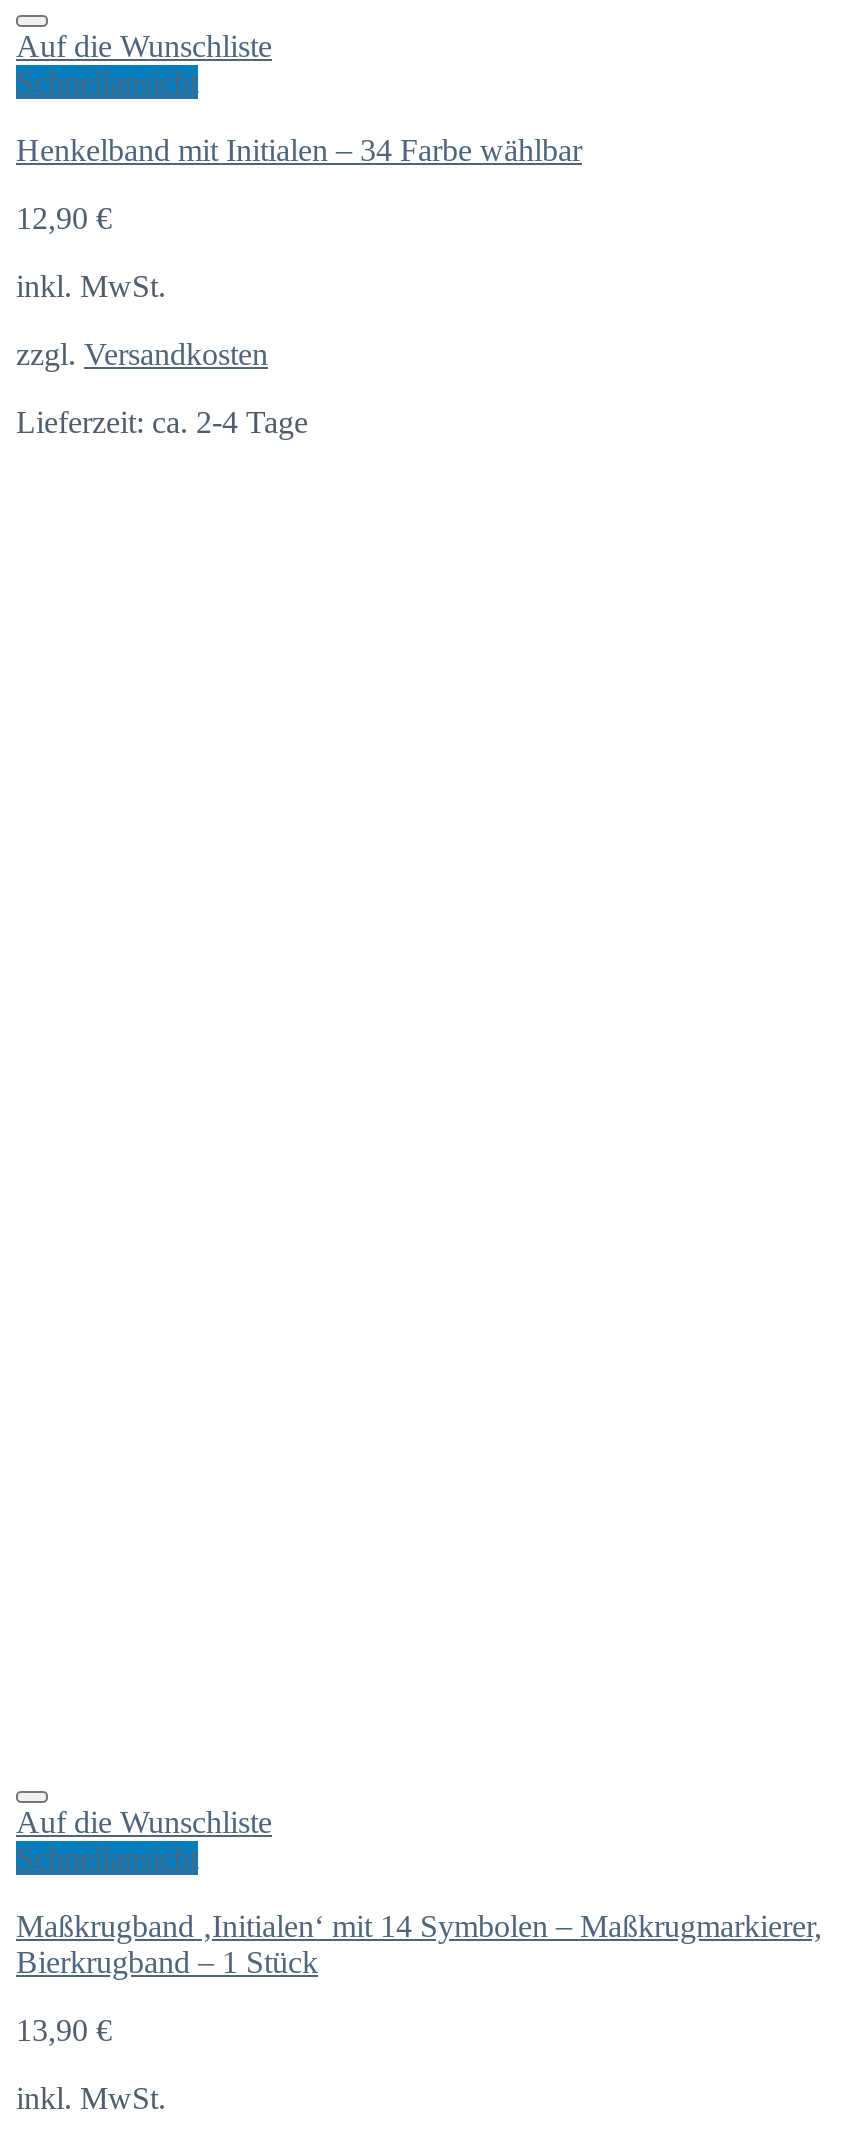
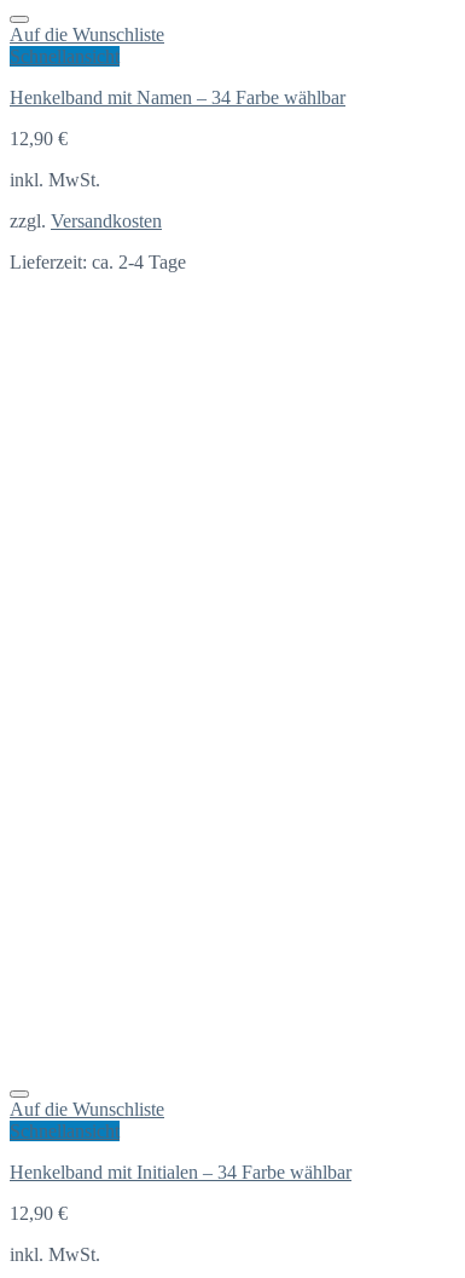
none -> [10,87,345,108] Henkelband mit Namen – 34 Farbe wählbar
moved [16,133,582,167] -> [10,1162,351,1183]: Henkelband mit Initialen – 34 Farbe wählbar
[16,1909,822,1979] Maßkrugband ‚Initialen‘ mit 14 Symbolen – Maßkrugmarkierer, | Bierkrugband – 1 Stück -> none
[16,2013,112,2047] 13,90 € -> [10,1203,68,1224] 12,90 €

